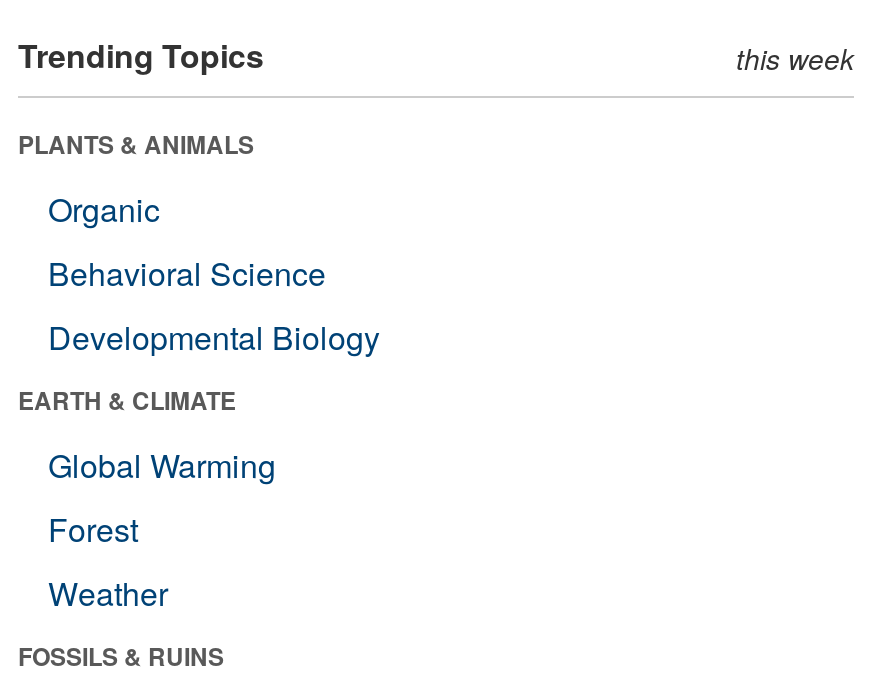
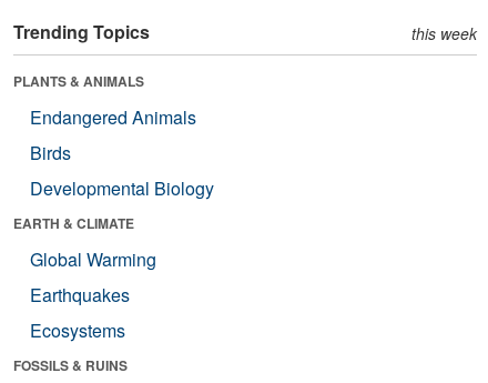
[48,186,326,296] Organic | Behavioral Science -> [30,104,196,165] Endangered Animals | Birds
[48,506,168,616] Forest | Weather -> [30,282,130,343] Earthquakes | Ecosystems

